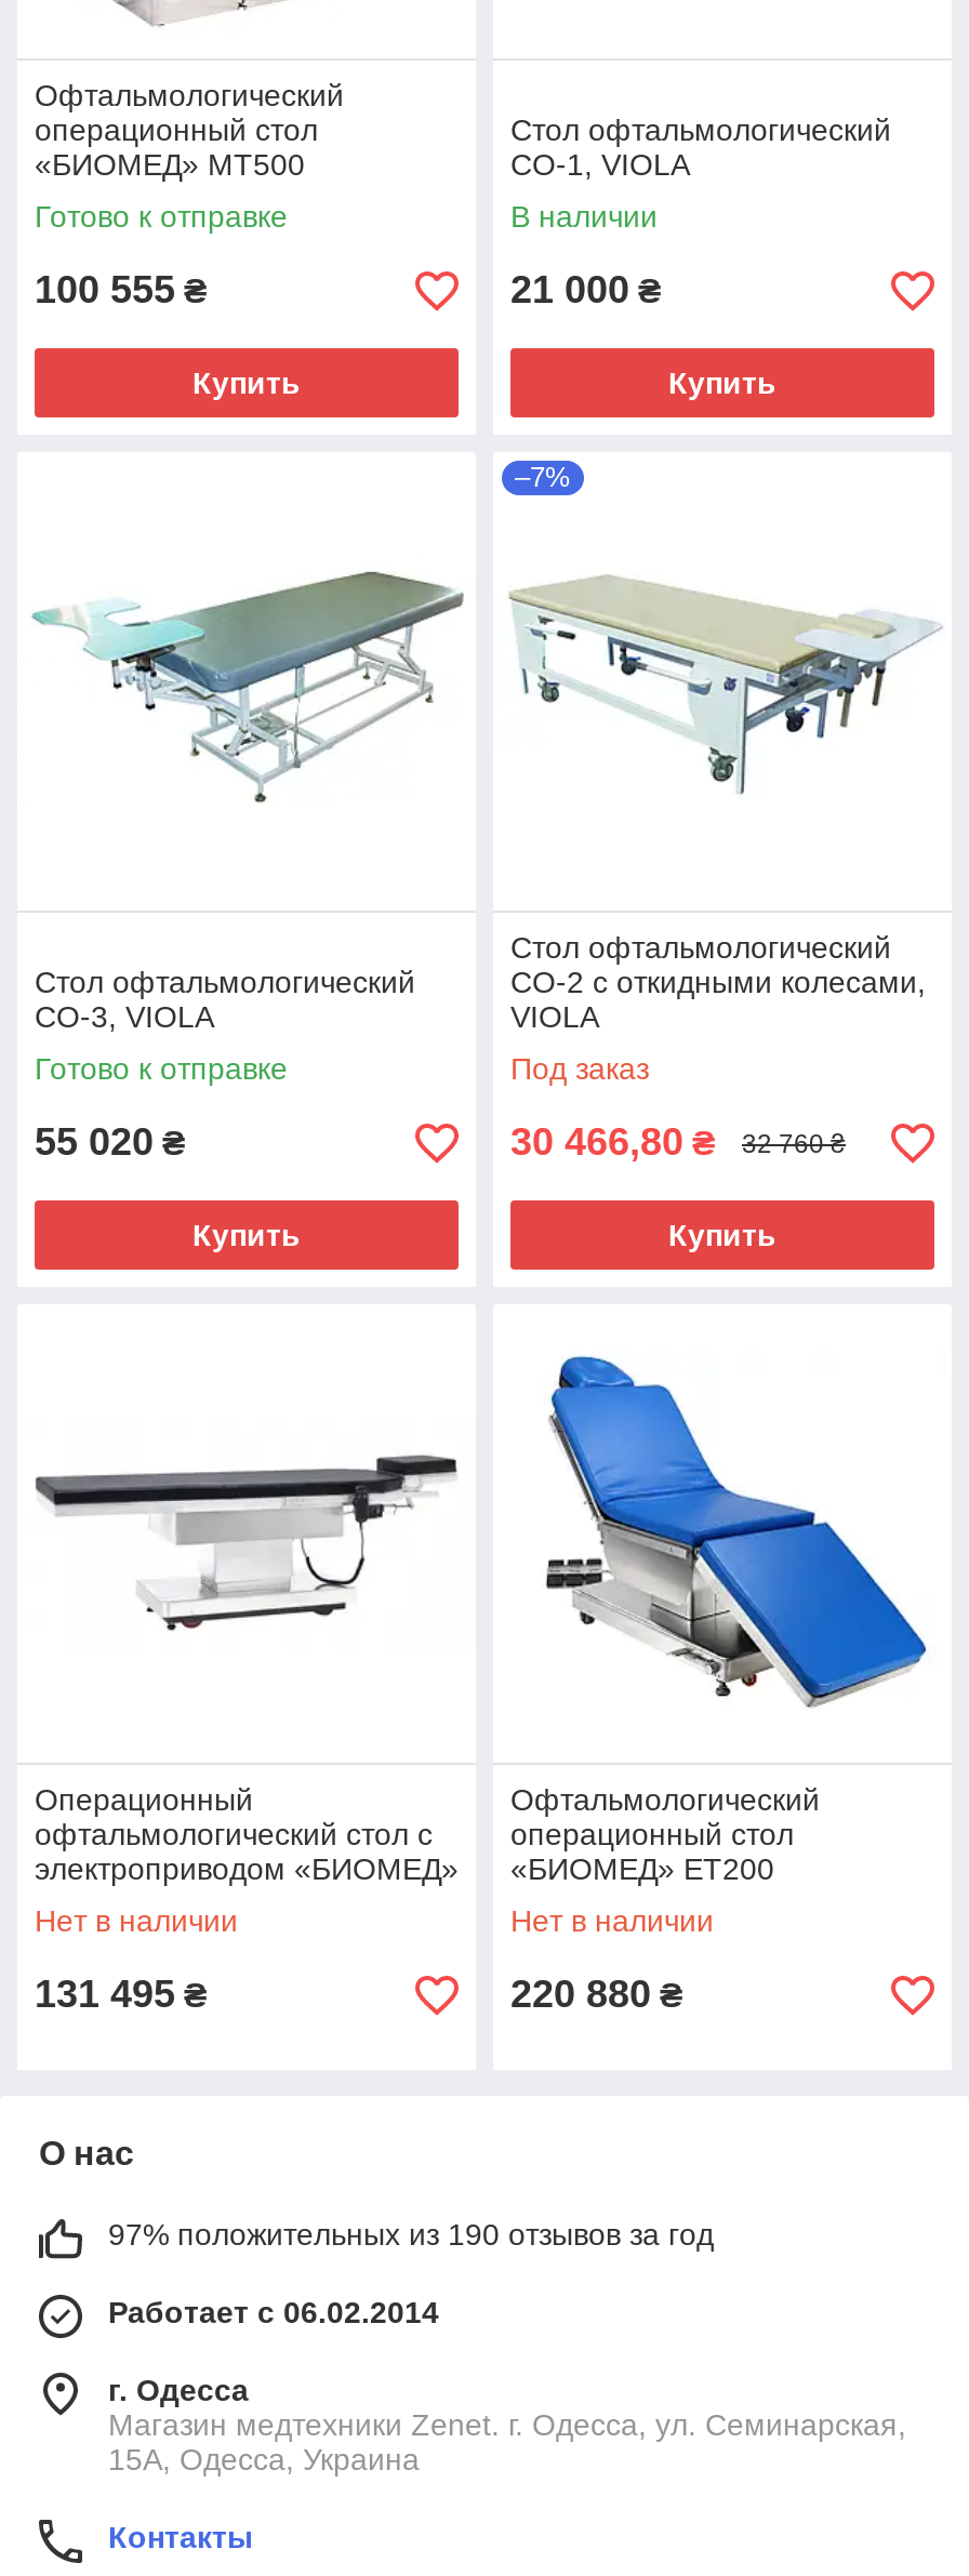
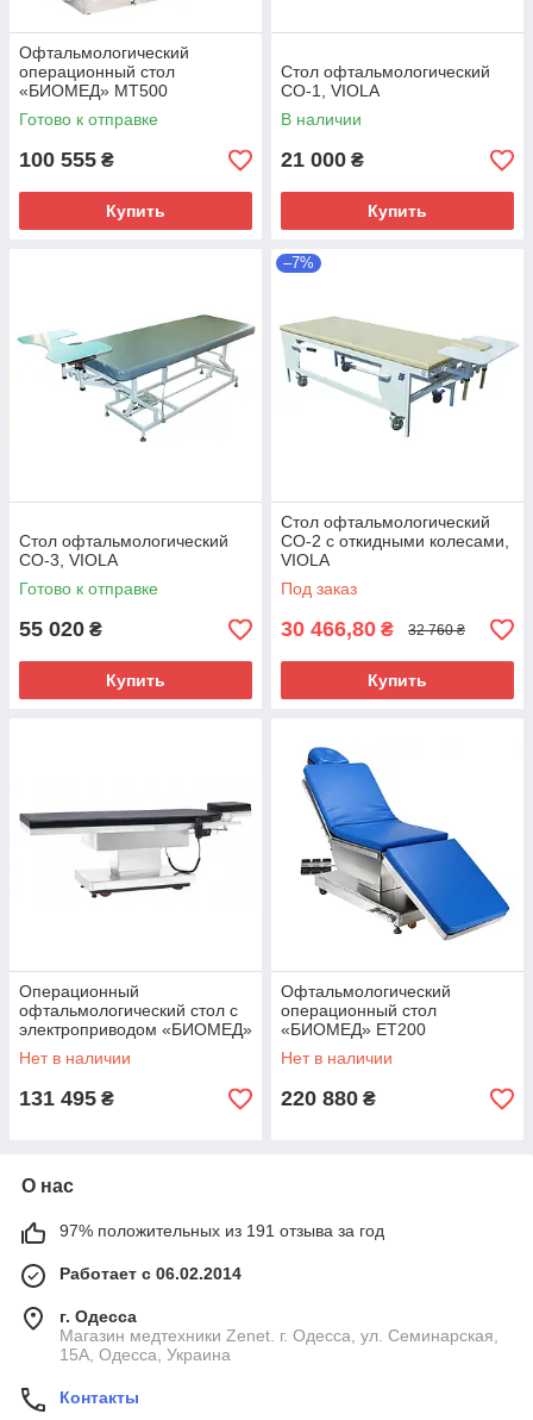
[108,2217,714,2252] 97% положительных из 190 отзывов за год -> [59,1221,384,1240] 97% положительных из 191 отзыва за год

